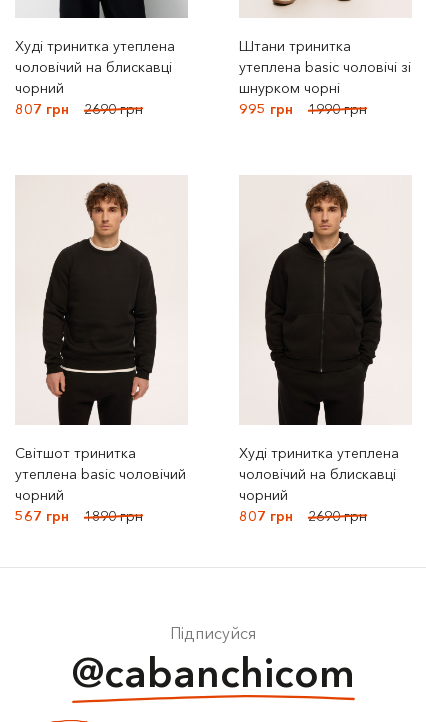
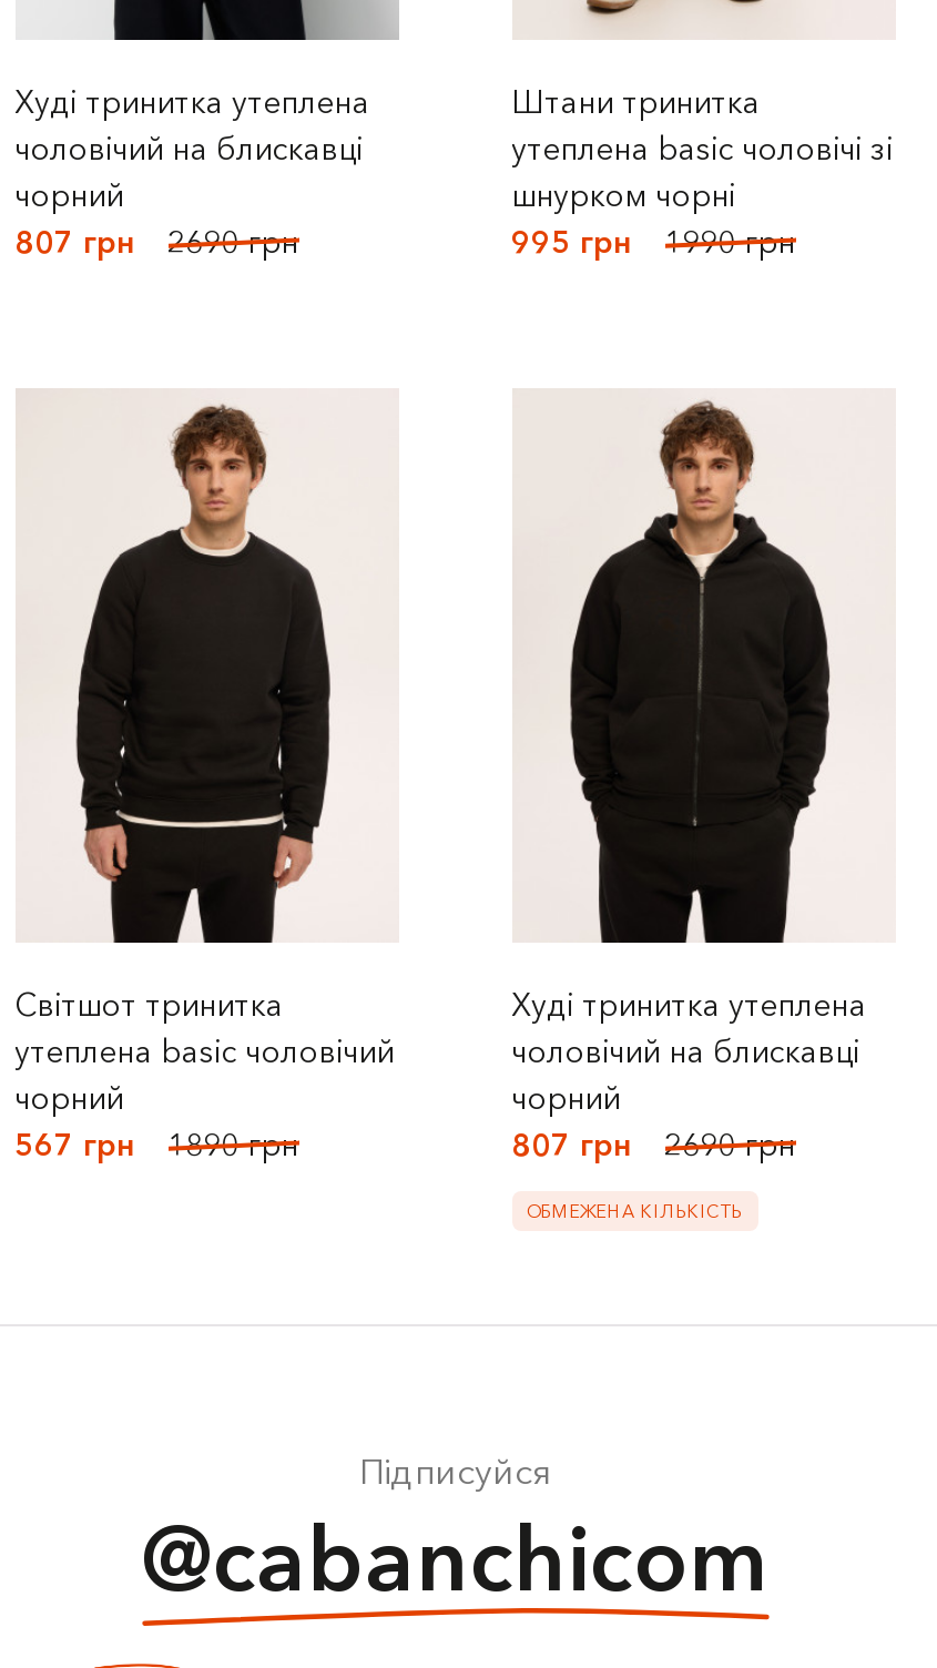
none -> [527,1200,742,1222] ОБМЕЖЕНА КІЛЬКІСТЬ

